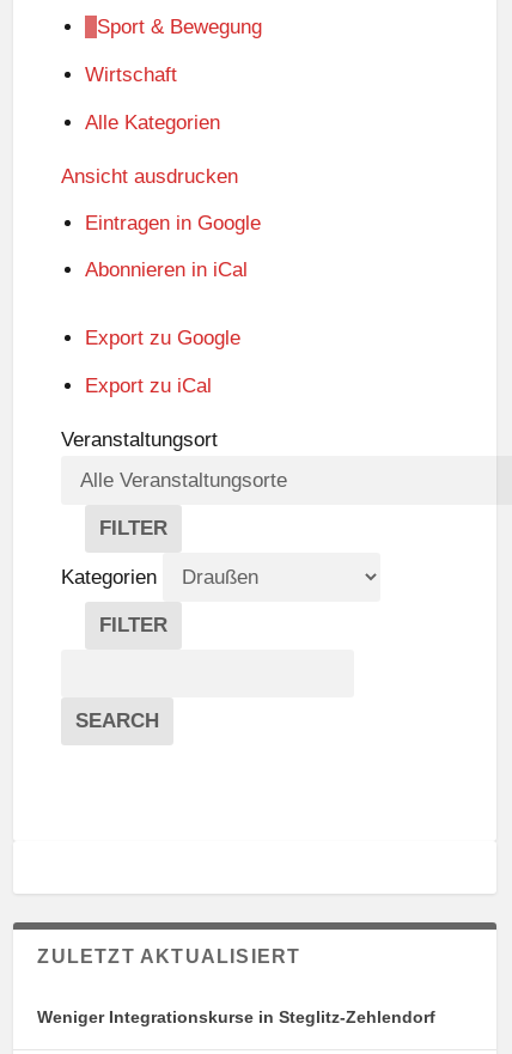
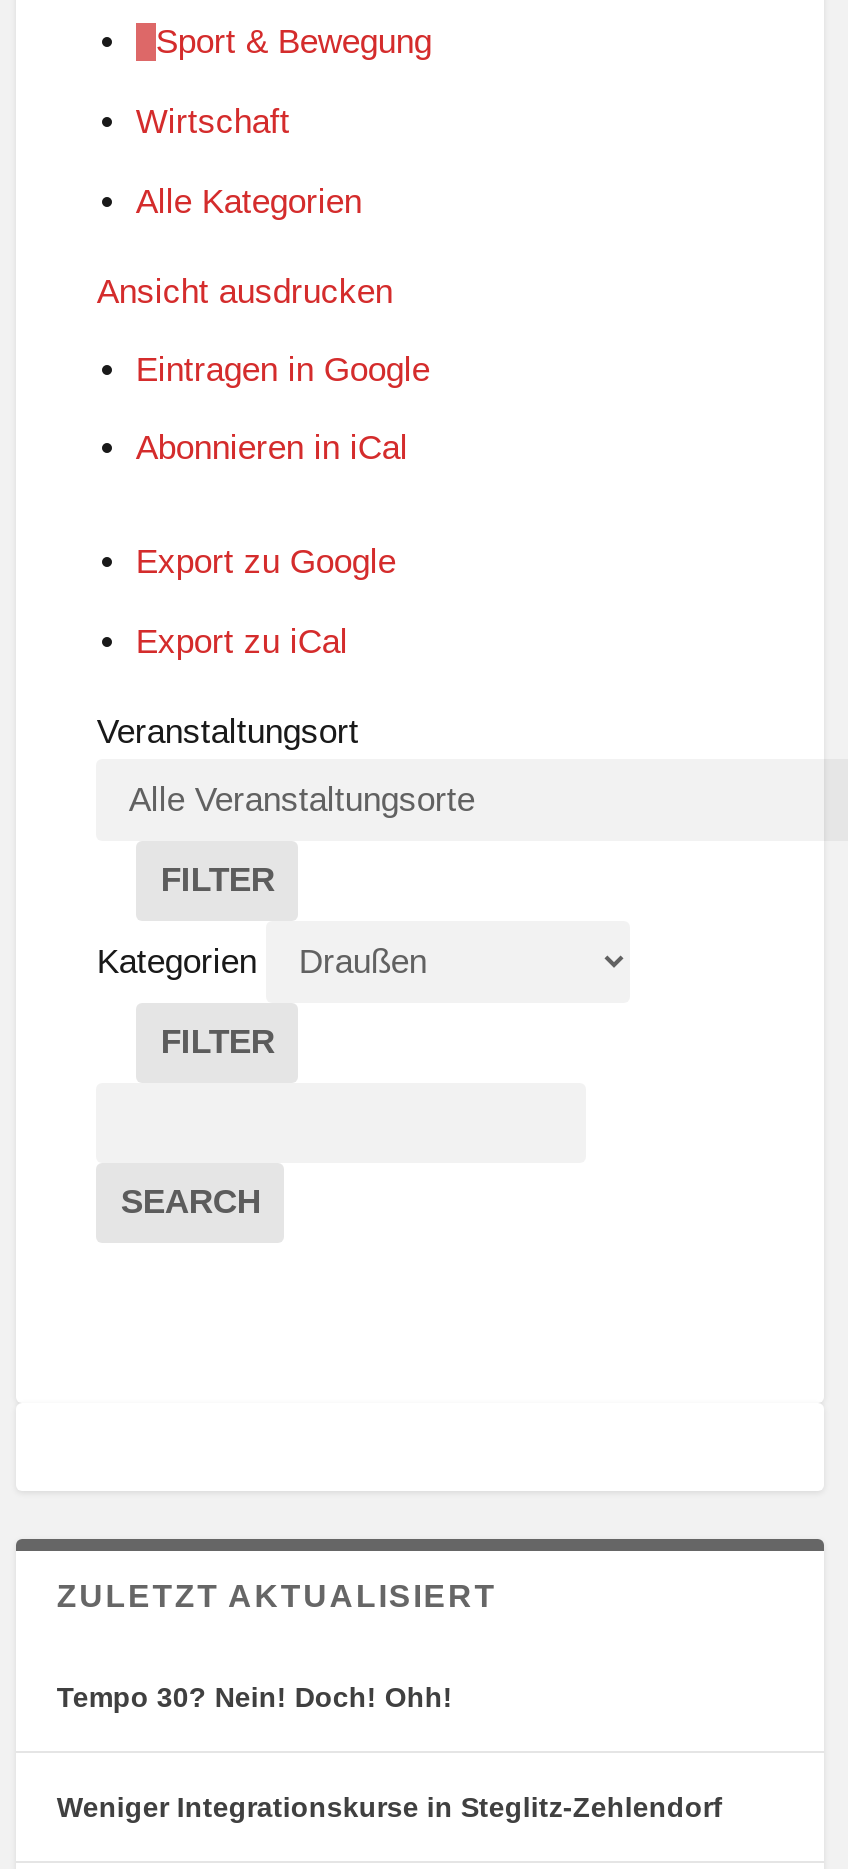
none -> [57,1681,453,1713] Tempo 30? Nein! Doch! Ohh!

